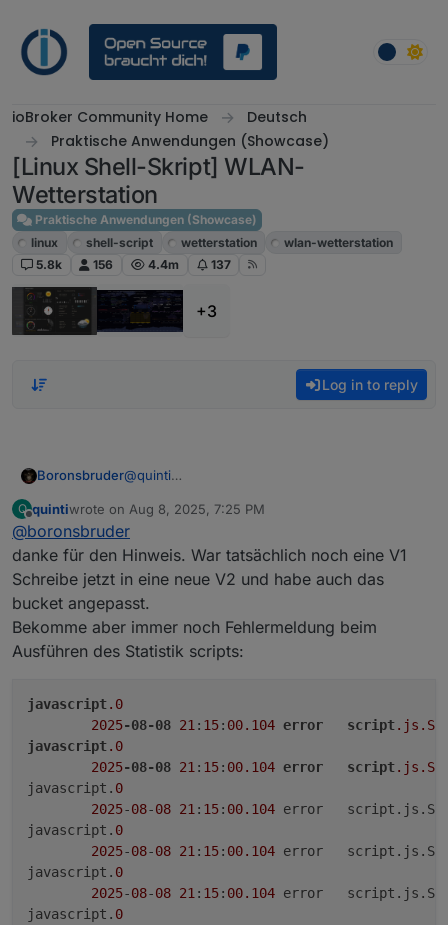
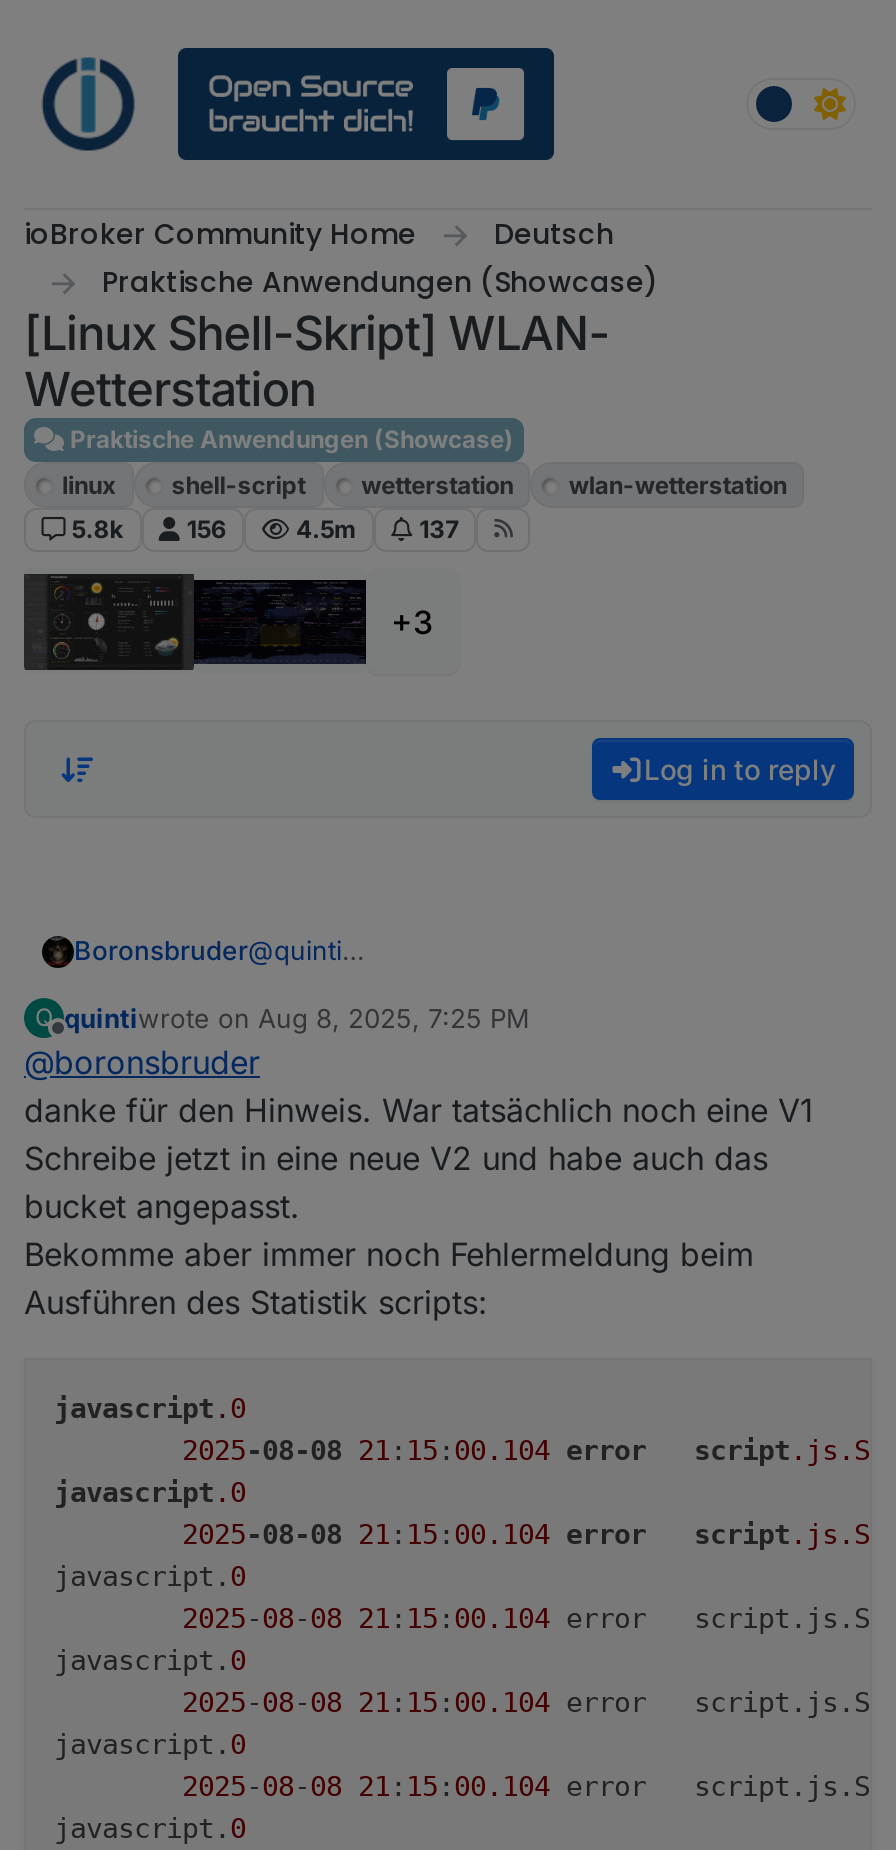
[148,257,179,272] 4.4m -> [296,514,356,544] 4.5m

